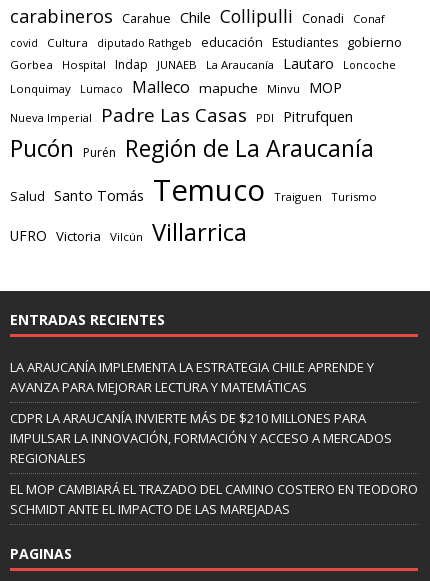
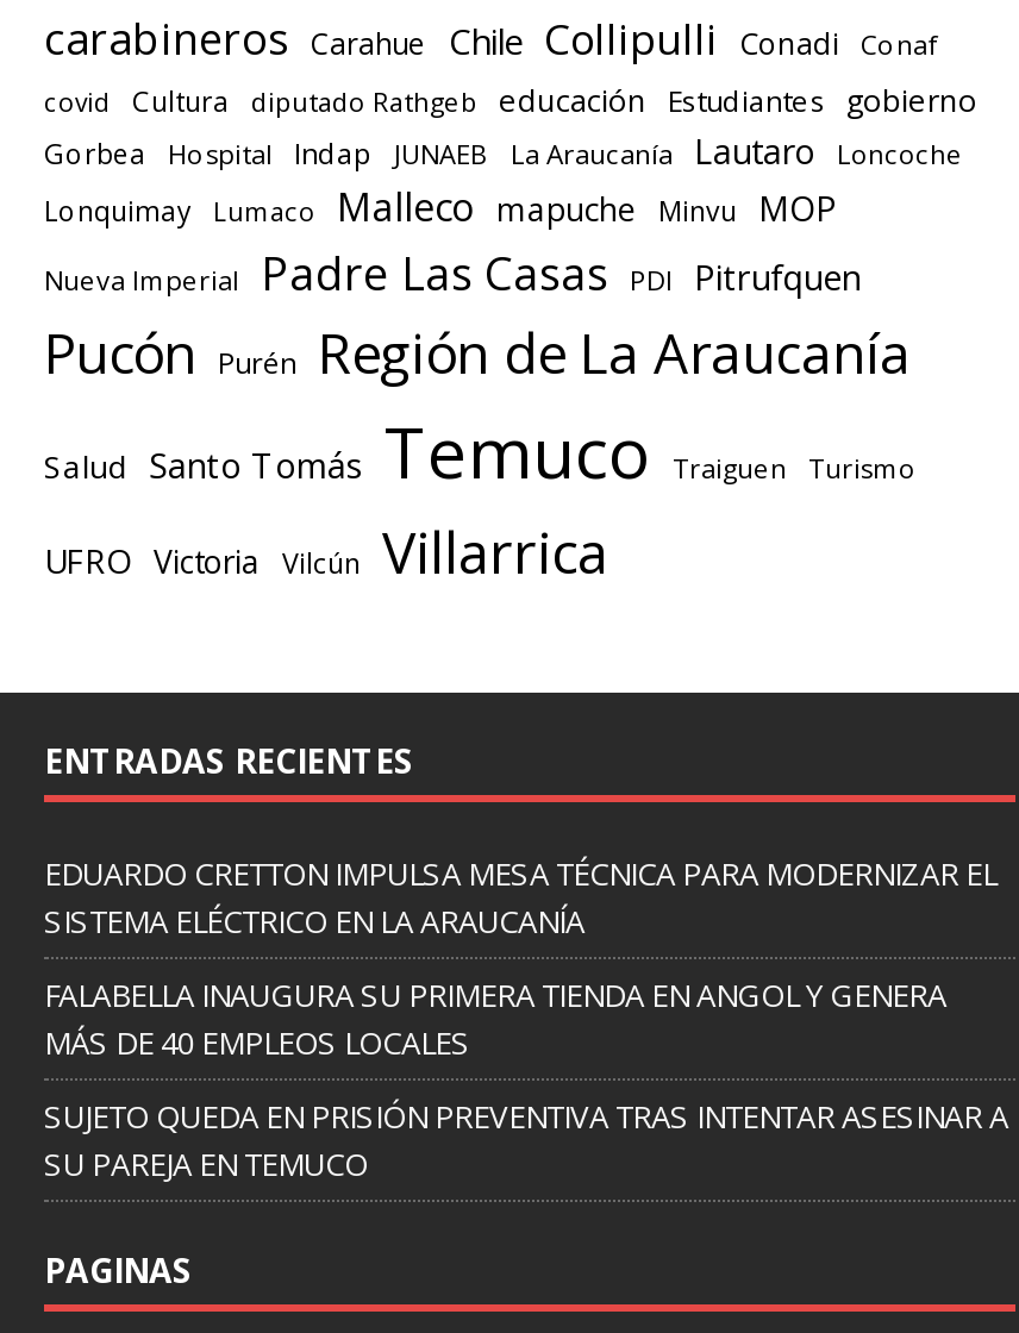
[10,358,374,396] LA ARAUCANÍA IMPLEMENTA LA ESTRATEGIA CHILE APRENDE Y | AVANZA PARA MEJORAR LECTURA Y MATEMÁTICAS -> [44,851,996,942] EDUARDO CRETTON IMPULSA MESA TÉCNICA PARA MODERNIZAR EL | SISTEMA ELÉCTRICO EN LA ARAUCANÍA
[10,409,392,467] CDPR LA ARAUCANÍA INVIERTE MÁS DE $210 MILLONES PARA | IMPULSAR LA INNOVACIÓN, FORMACIÓN Y ACCESO A MERCADOS | REGIONALES -> [44,973,946,1063] FALABELLA INAUGURA SU PRIMERA TIENDA EN ANGOL Y GENERA | MÁS DE 40 EMPLEOS LOCALES
[10,480,418,518] EL MOP CAMBIARÁ EL TRAZADO DEL CAMINO COSTERO EN TEODORO | SCHMIDT ANTE EL IMPACTO DE LAS MAREJADAS -> [44,1094,1008,1185] SUJETO QUEDA EN PRISIÓN PREVENTIVA TRAS INTENTAR ASESINAR A | SU PAREJA EN TEMUCO

